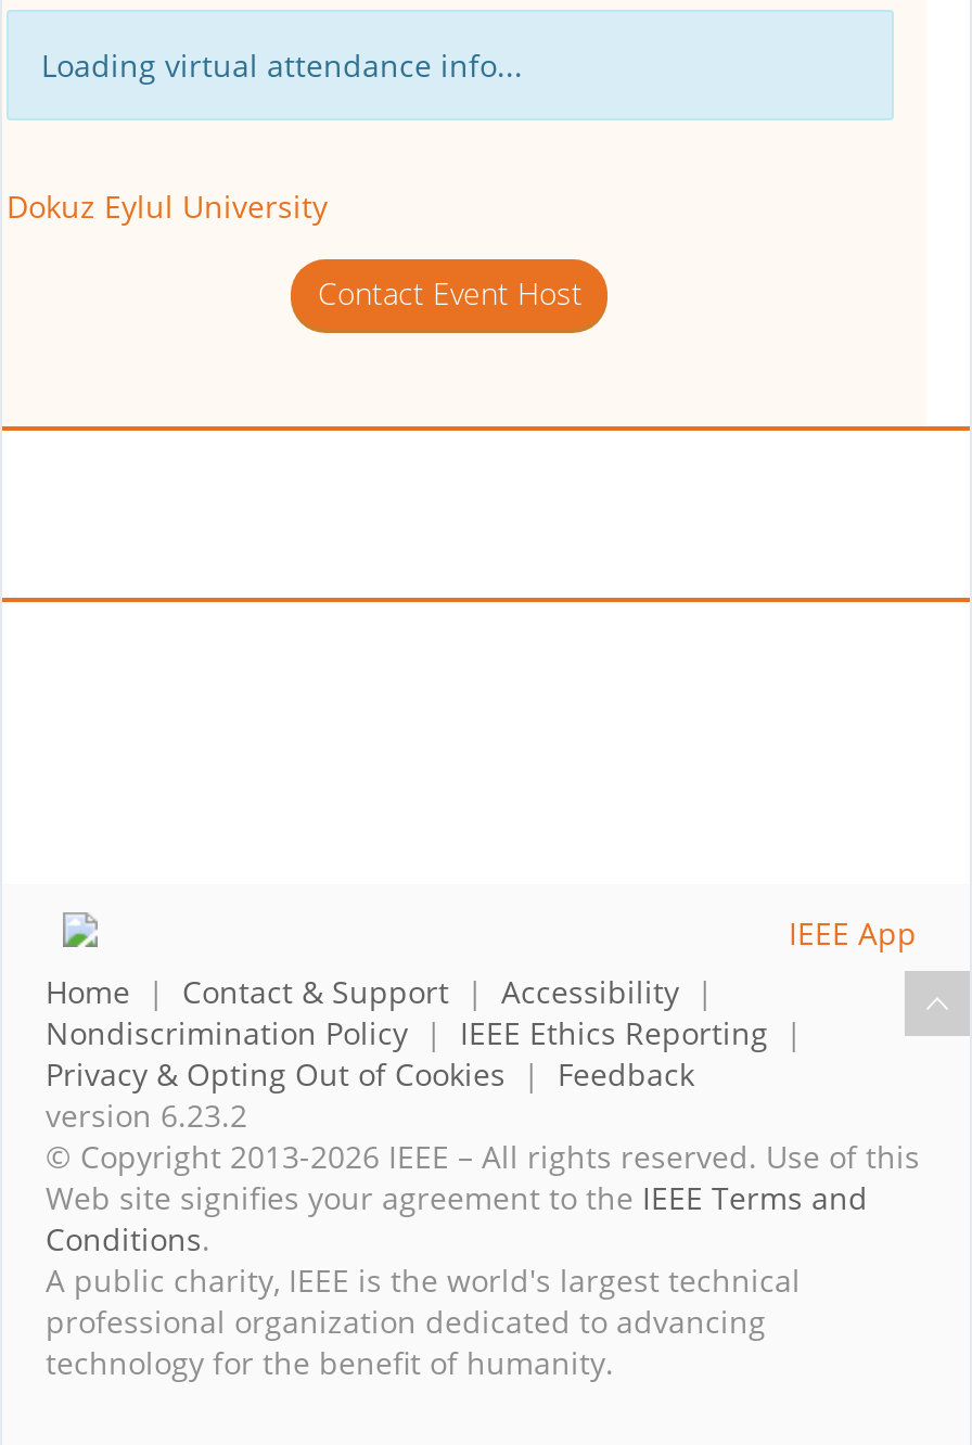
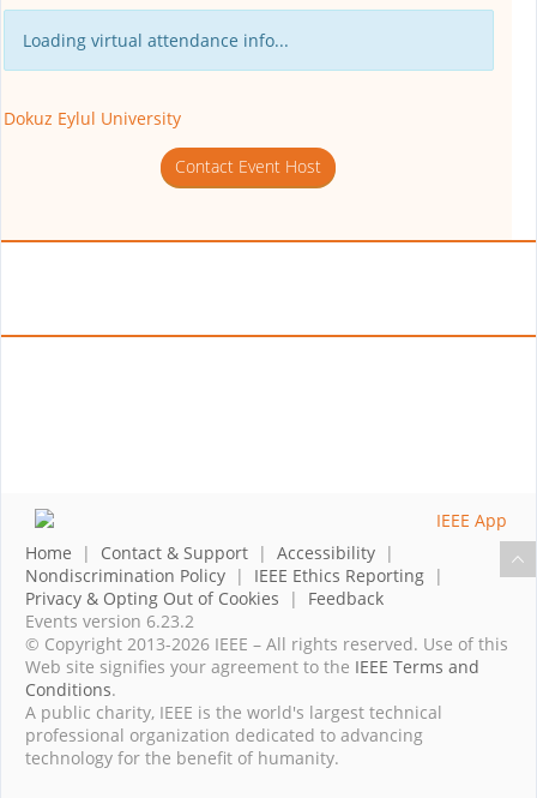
[46,1095,247,1136] version 6.23.2 -> [25,610,194,632] Events version 6.23.2

